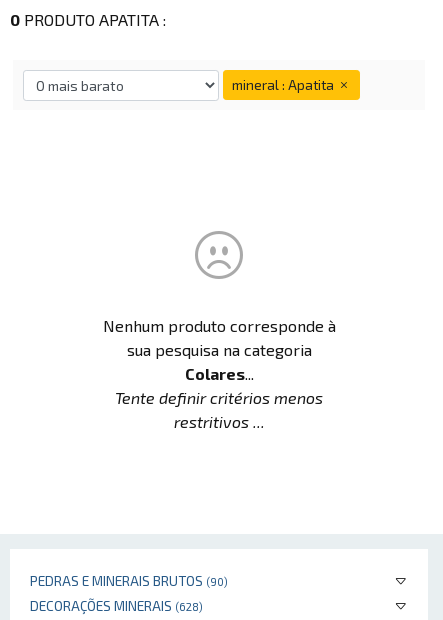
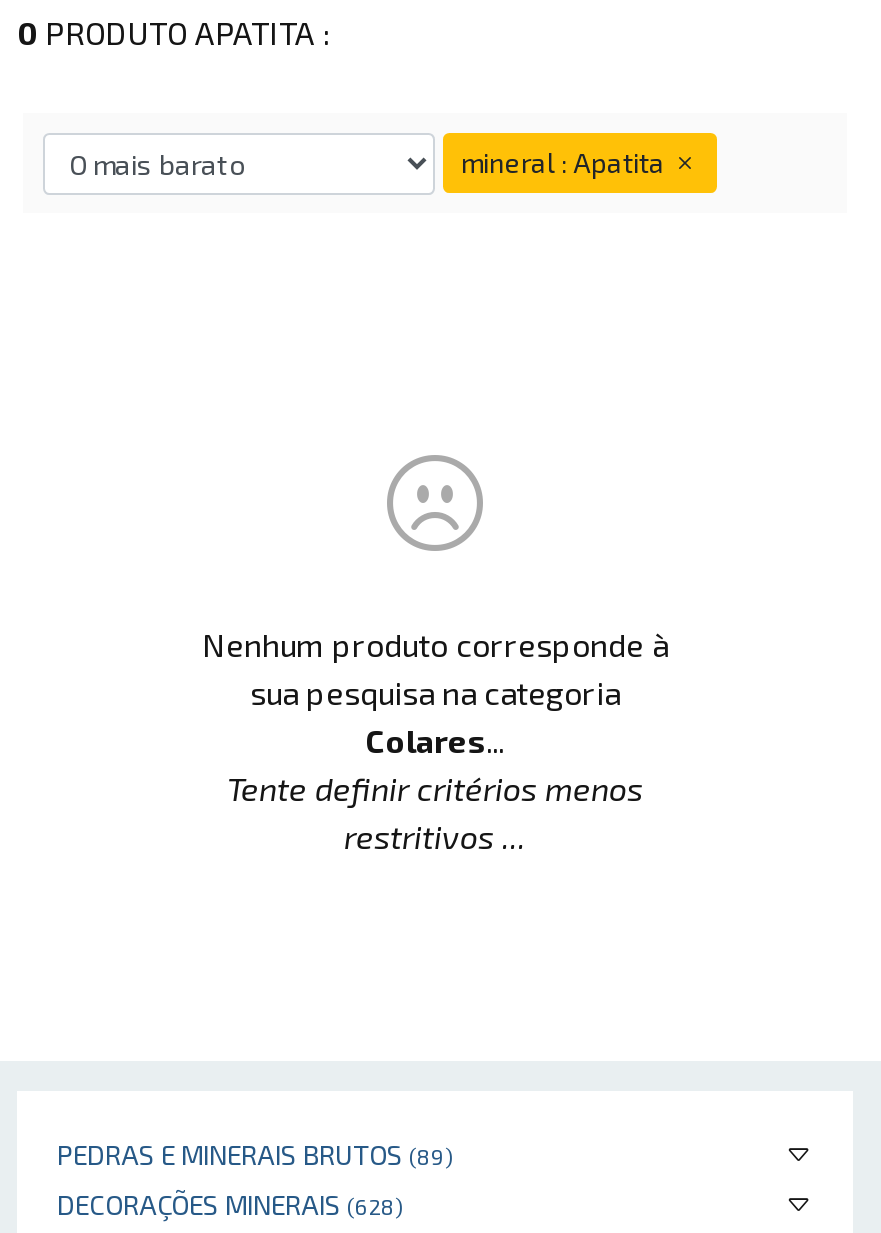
[30,572,228,589] PEDRAS E MINERAIS BRUTOS (90) -> [57,1137,453,1171] PEDRAS E MINERAIS BRUTOS (89)

